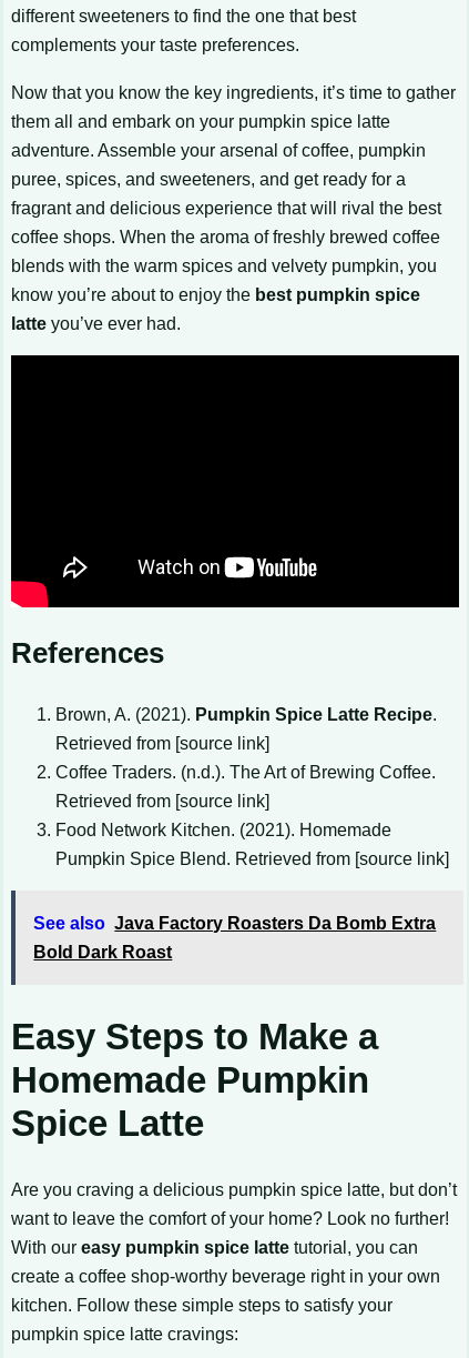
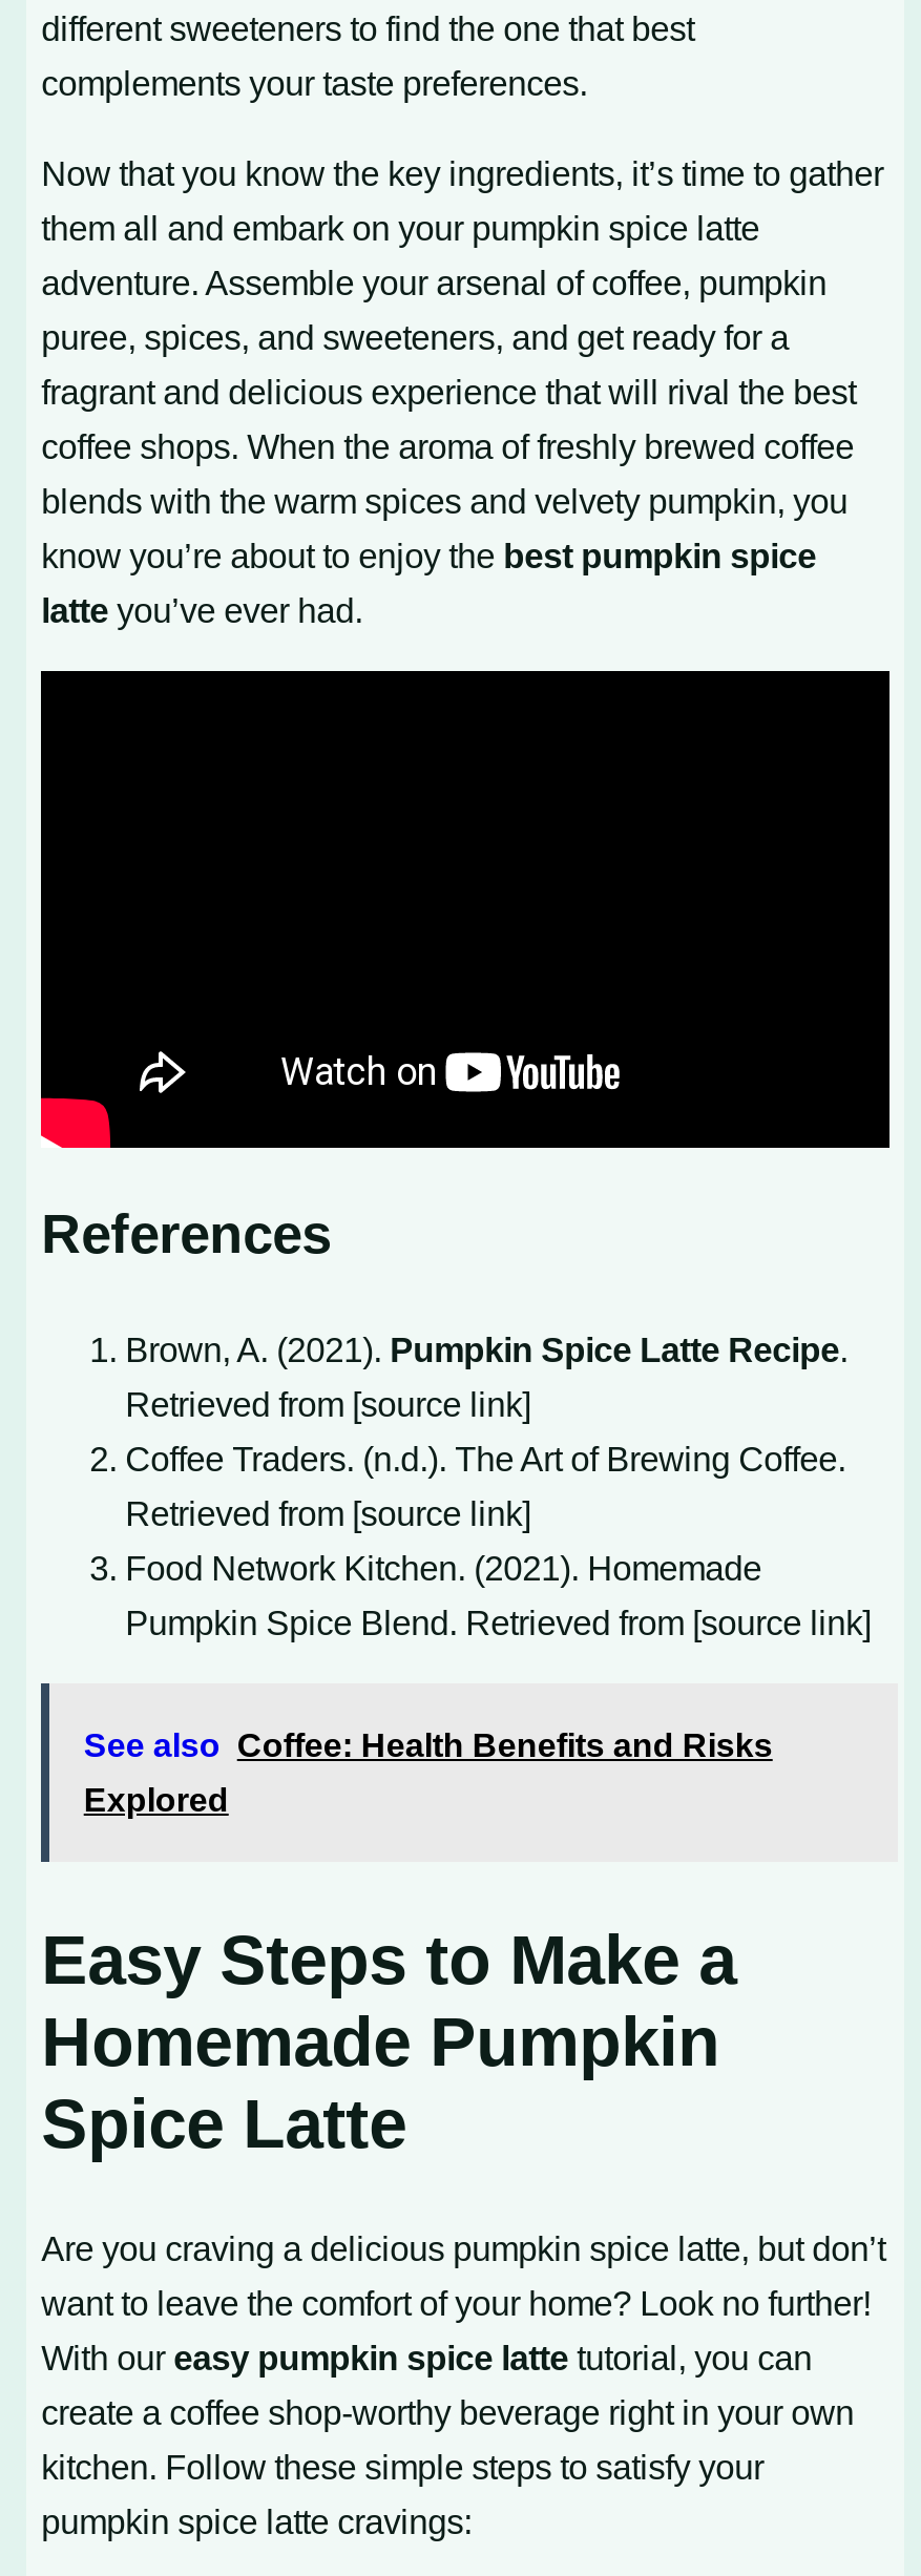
[34,914,436,933] See also Java Factory Roasters Da Bomb Extra -> [84,1729,773,1764] See also Coffee: Health Benefits and Risks
[34,943,172,962] Bold Dark Roast -> [84,1783,229,1819] Explored

